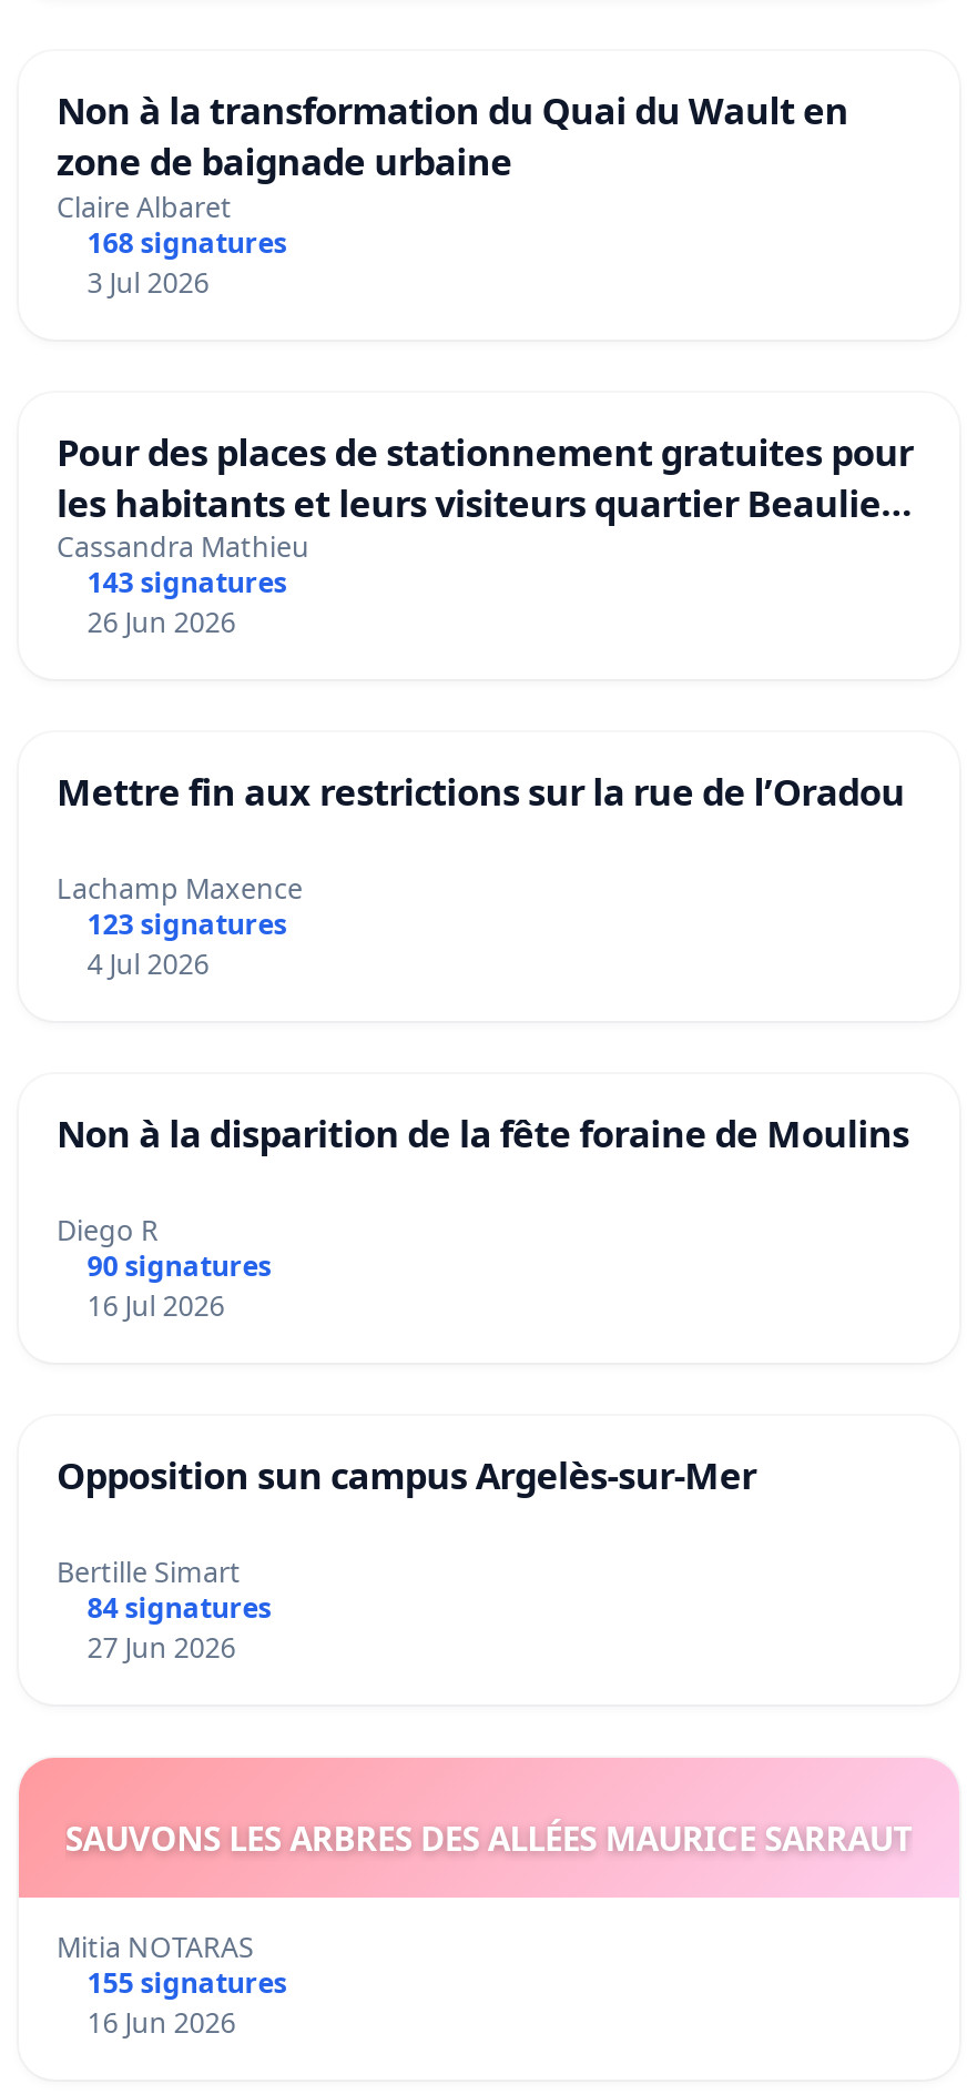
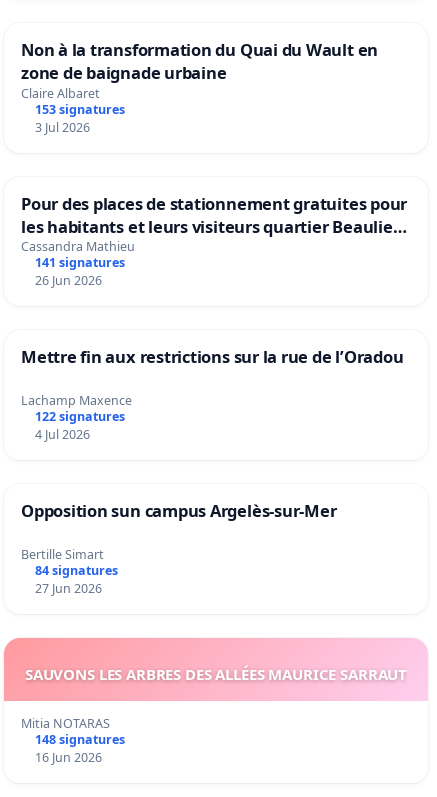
[87,223,287,261] 168 signatures -> [35,101,125,118] 153 signatures
[87,565,287,602] 143 signatures -> [35,254,125,271] 141 signatures
[87,906,287,944] 123 signatures -> [35,408,125,425] 122 signatures
[57,1108,909,1325] Non à la disparition de la fête foraine de Moulins | Diego R | 90 signatures | 16 Jul 2026 -> none
[87,1964,287,2002] 155 signatures -> [35,731,125,748] 148 signatures

